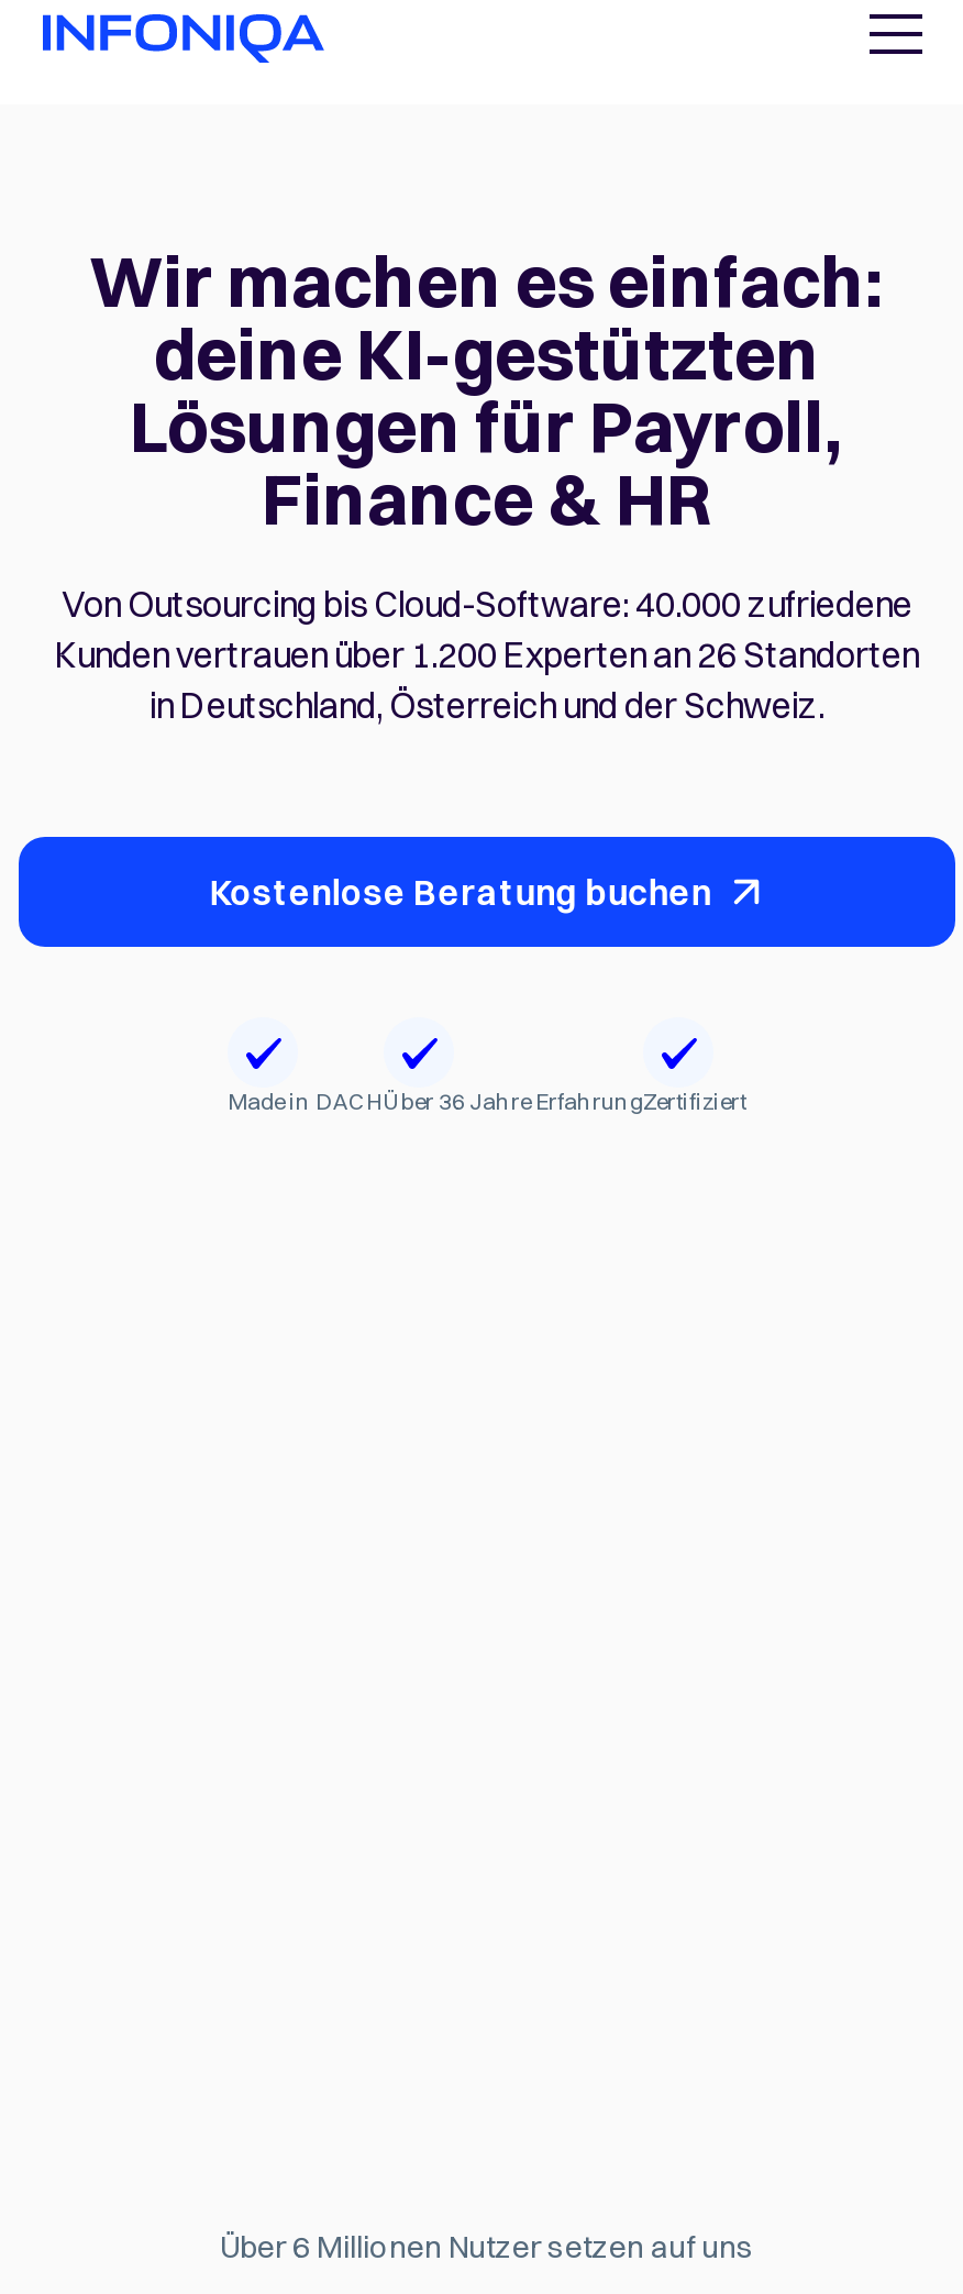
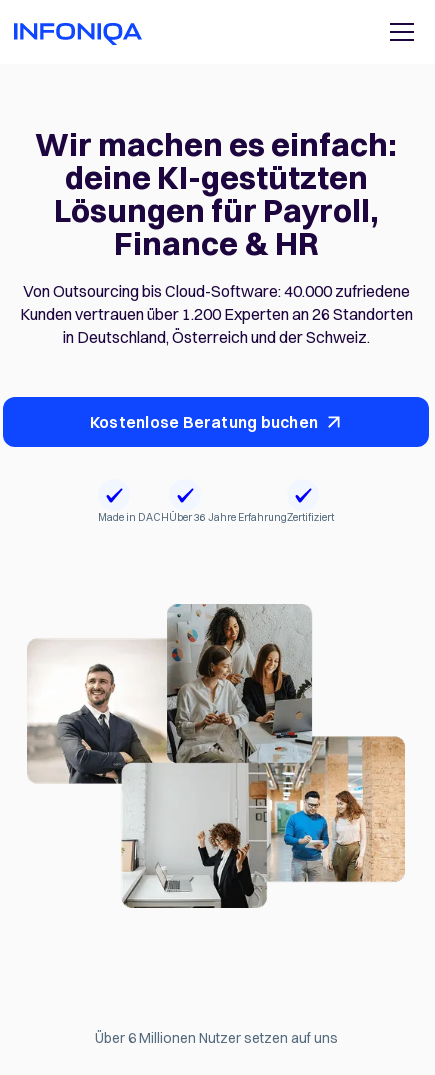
none -> [26,603,406,909] [image]

